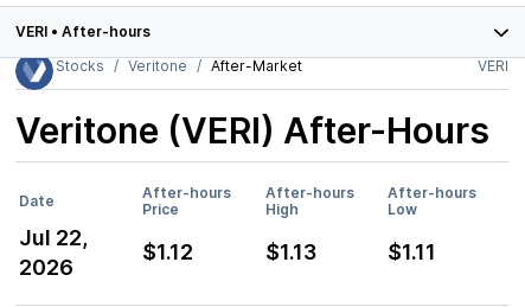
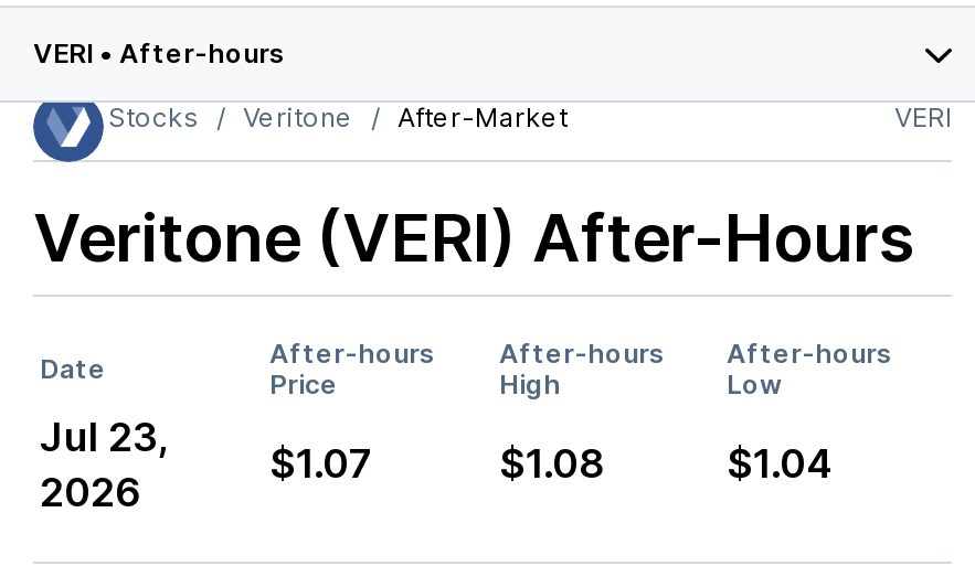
[19,225,88,250] Jul 22, -> [40,415,168,461] Jul 23,
[142,239,193,264] $1.12 -> [269,441,373,487] $1.07
[265,239,316,264] $1.13 -> [499,441,605,487] $1.08
[388,239,436,264] $1.11 -> [727,441,833,487] $1.04

